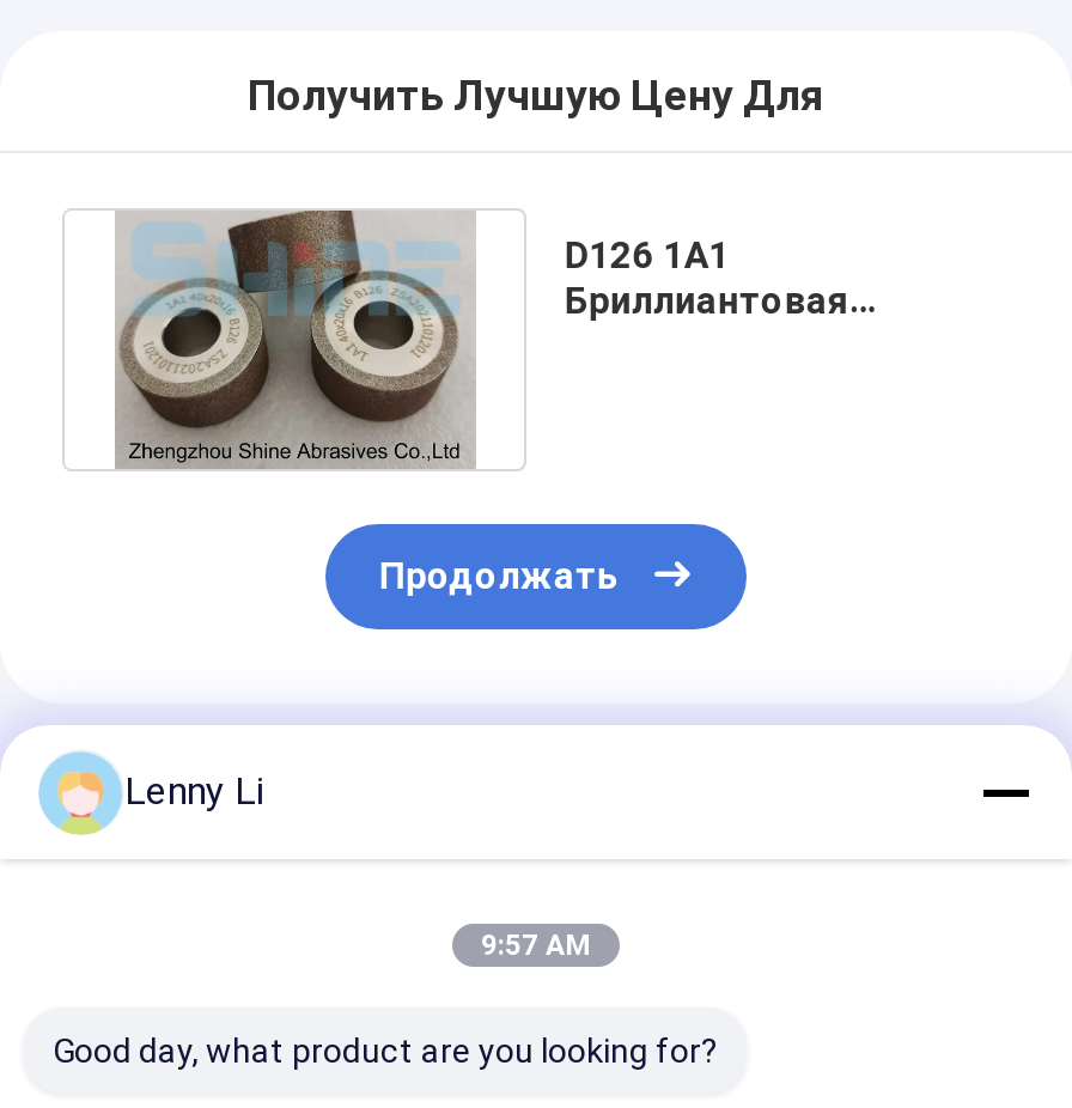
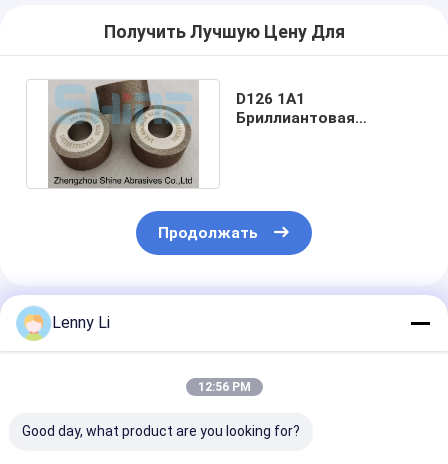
[481,929,591,962] 9:57 AM -> [197,380,250,394] 12:56 PM

